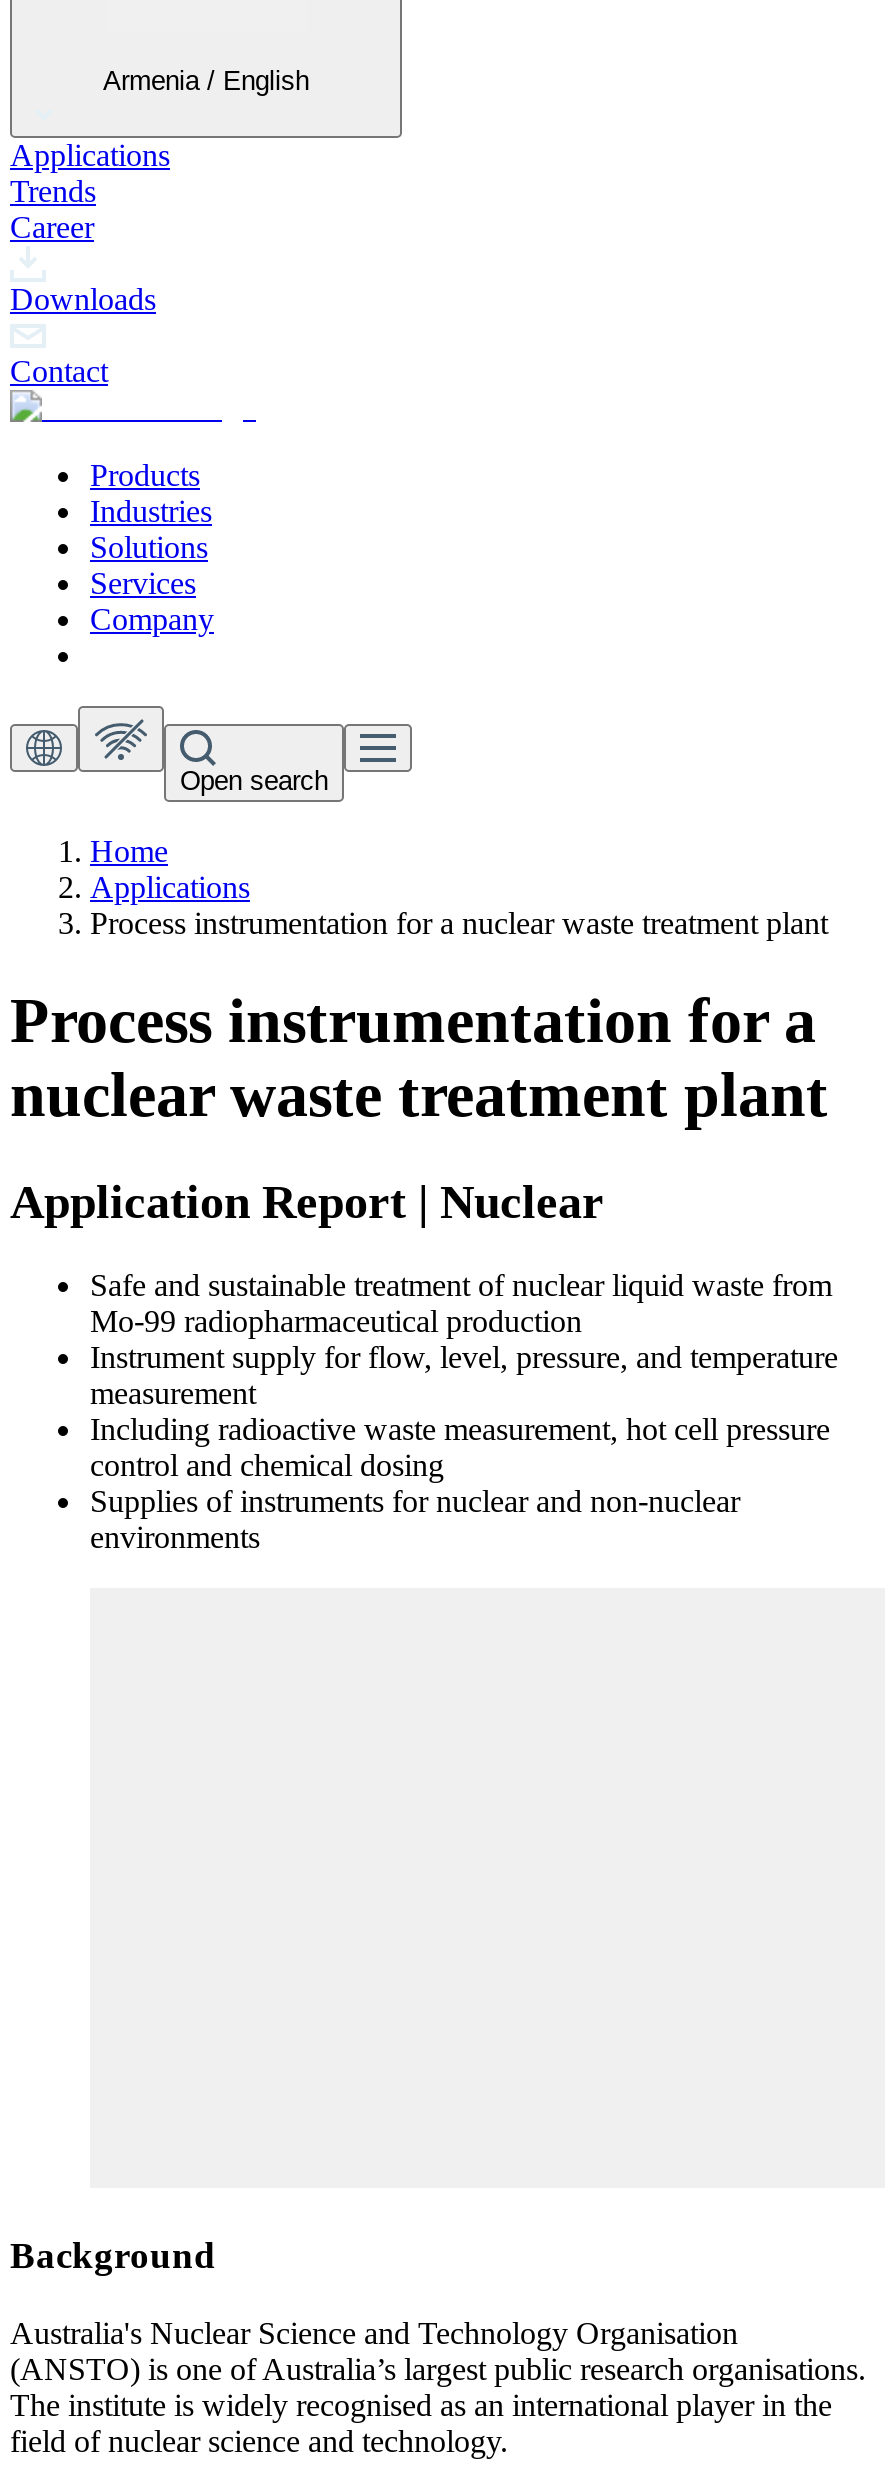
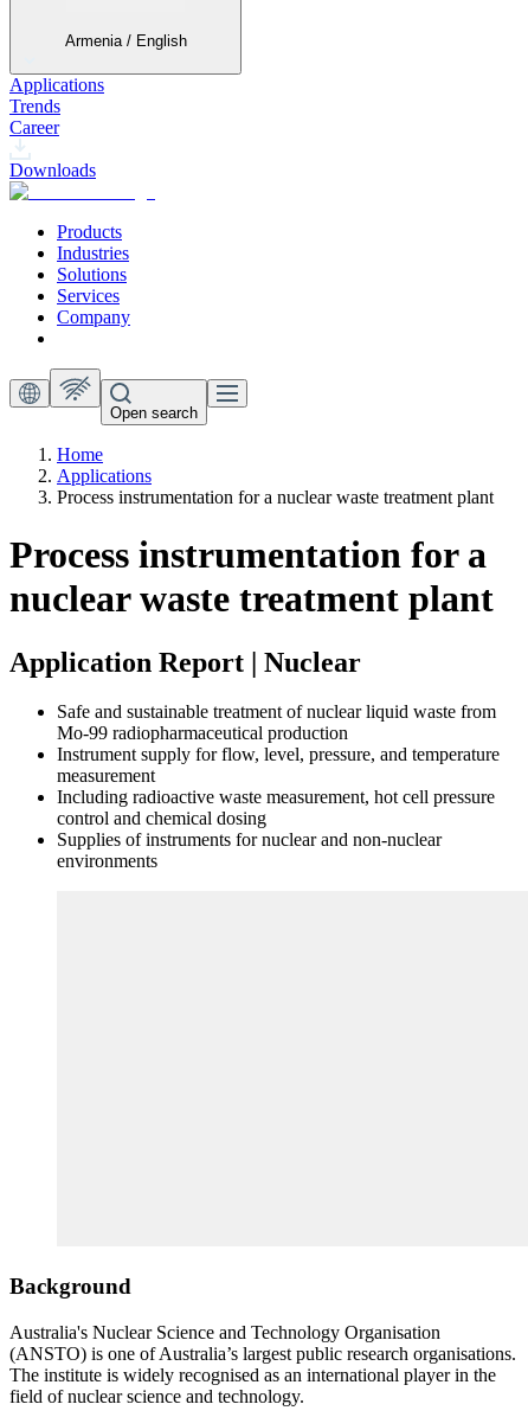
[10,353,108,387] Contact -> none

